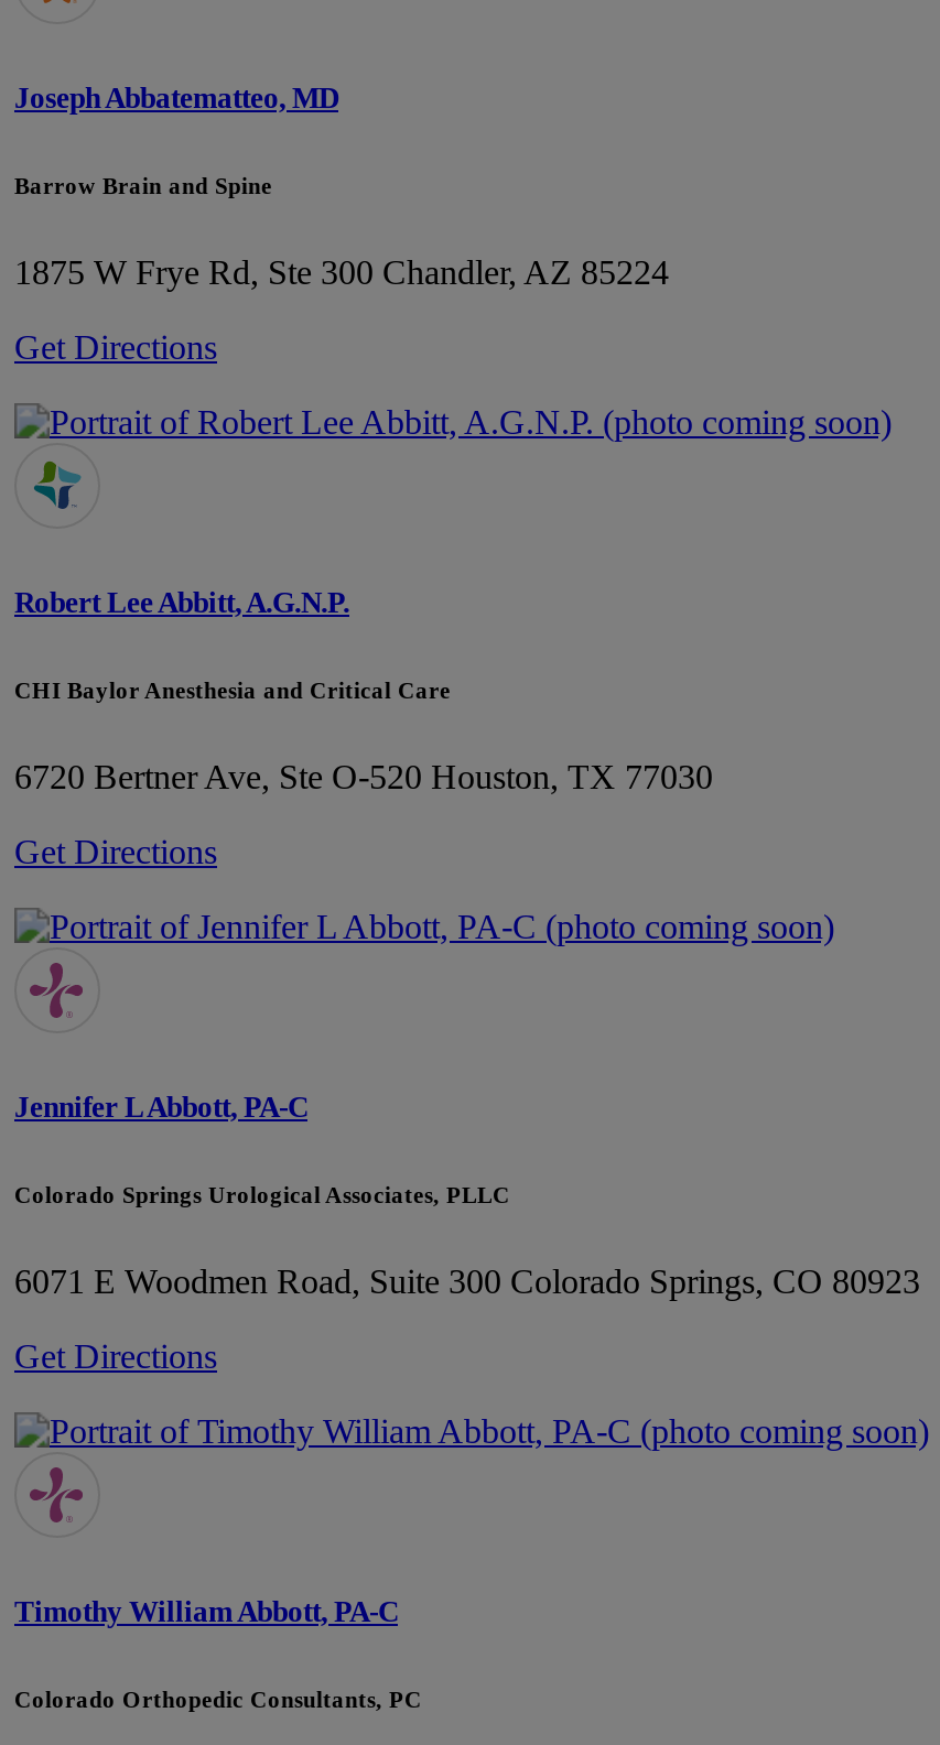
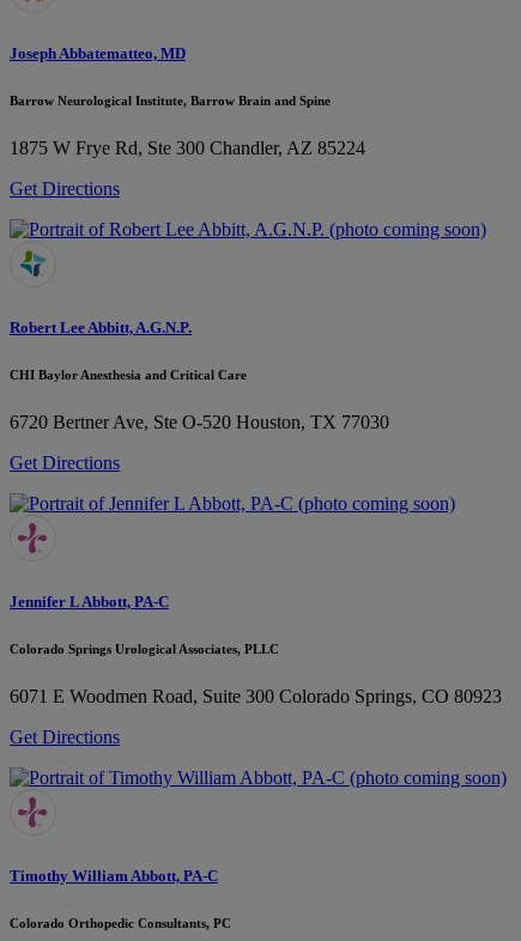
[14,171,272,198] Barrow Brain and Spine -> [10,93,331,108] Barrow Neurological Institute, Barrow Brain and Spine

